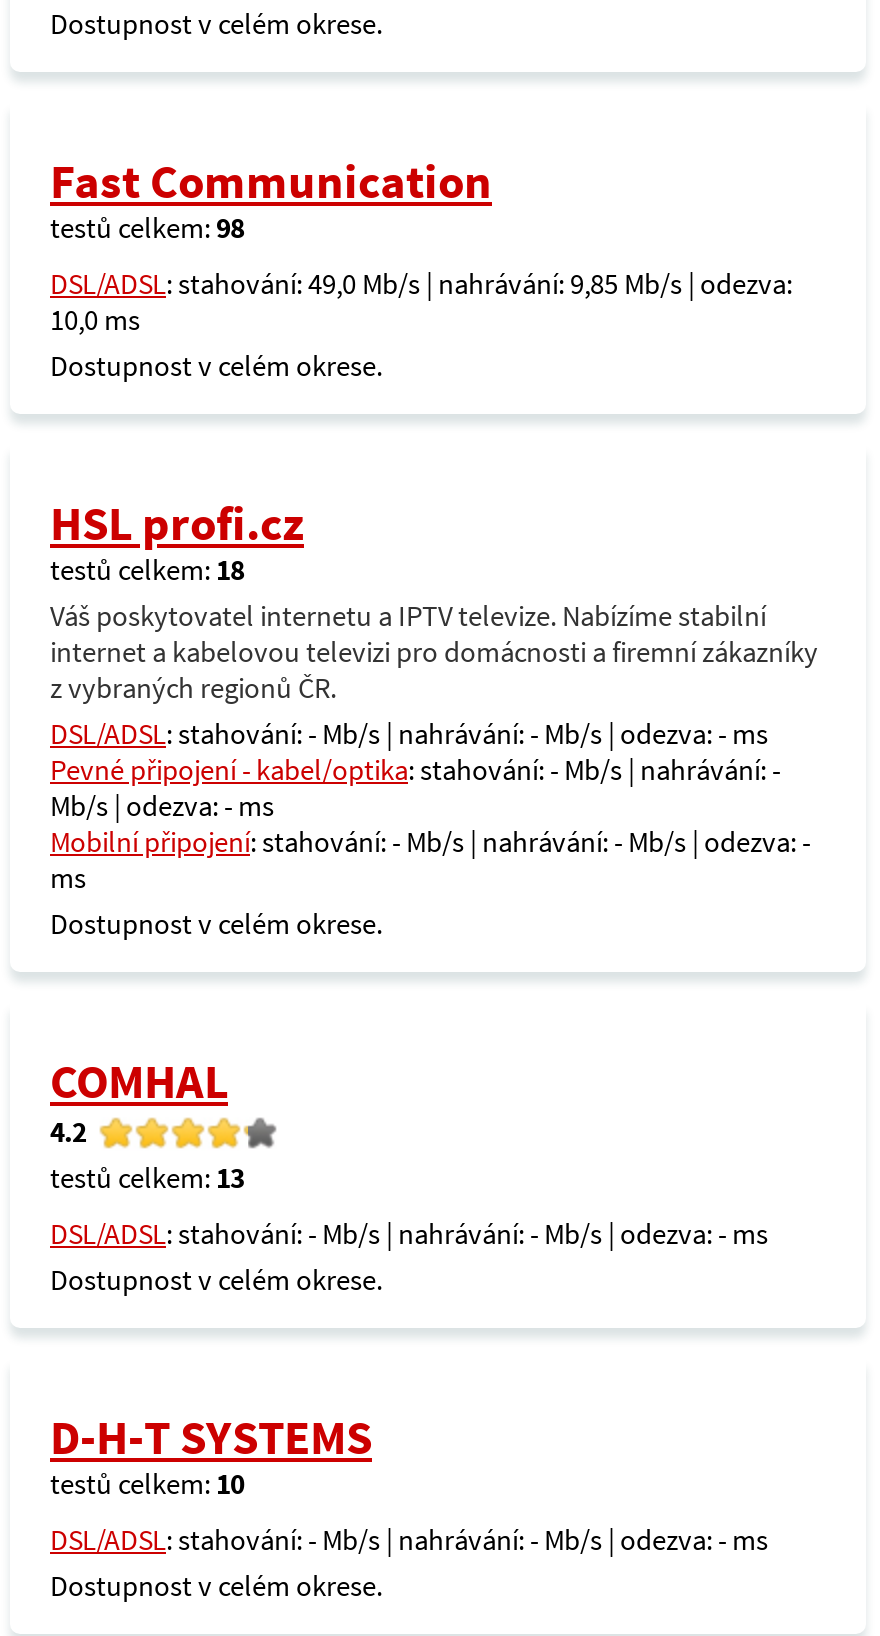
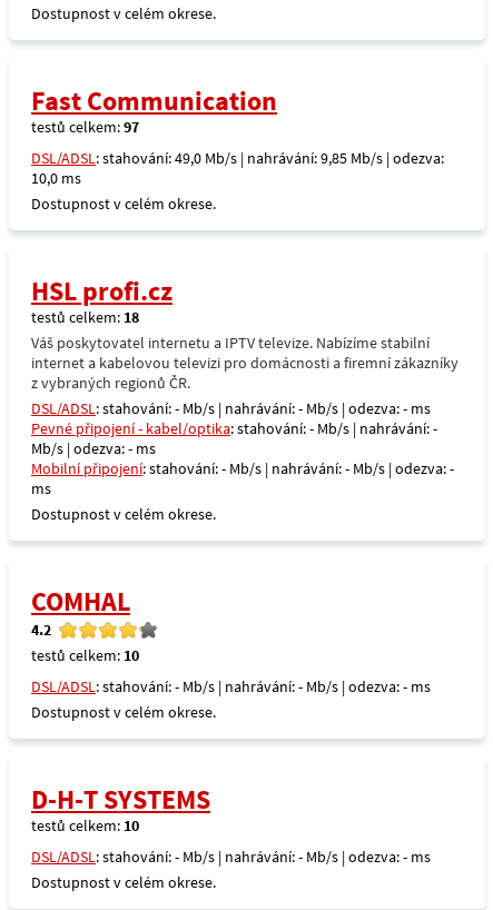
[50,210,244,246] testů celkem: 98 -> [31,117,139,137] testů celkem: 97
[50,1160,244,1196] testů celkem: 13 -> [31,645,139,665] testů celkem: 10

